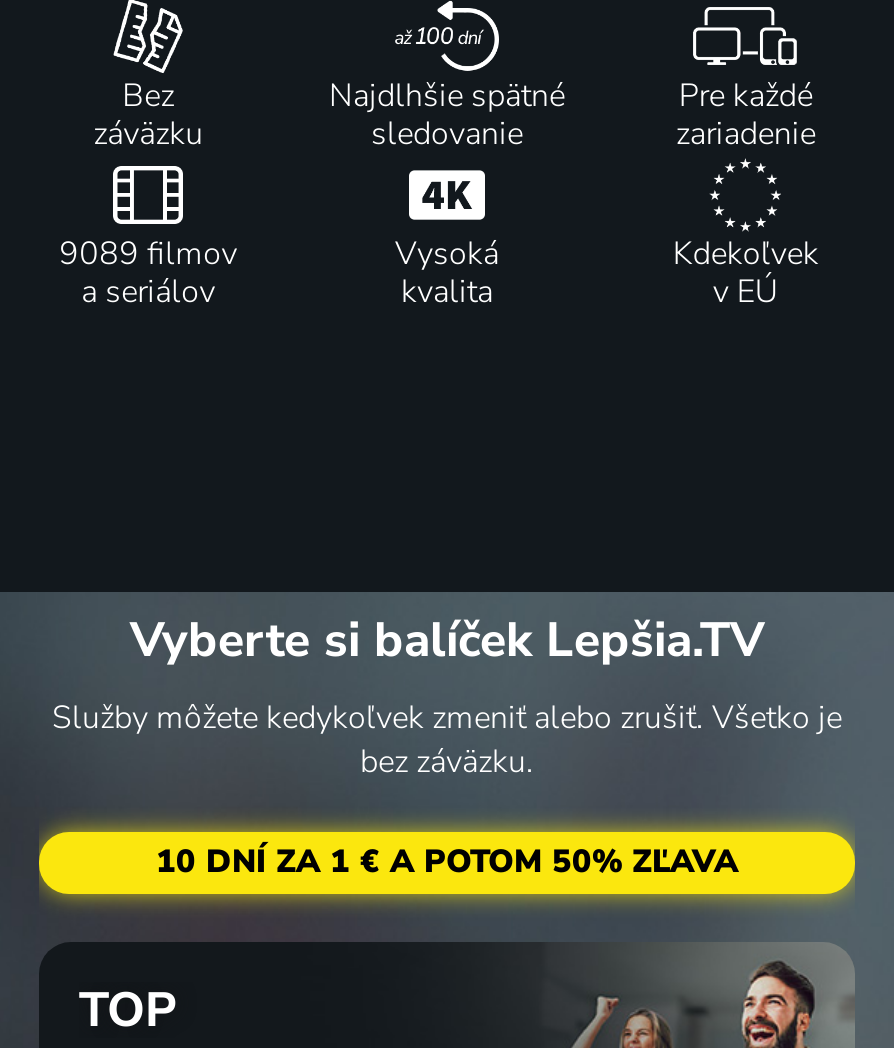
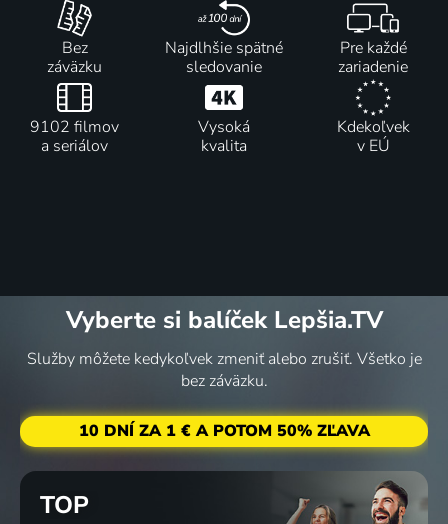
[59,233,237,277] 9089 filmov -> [30,116,119,138] 9102 filmov

